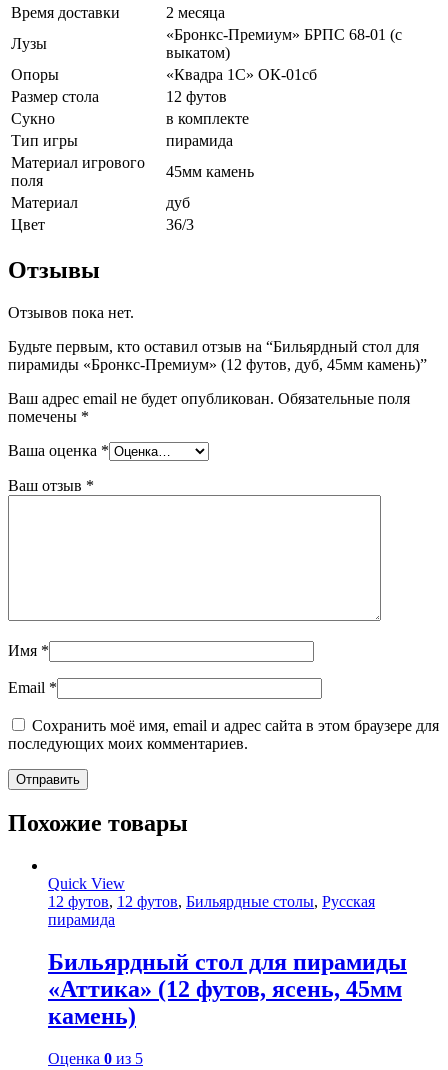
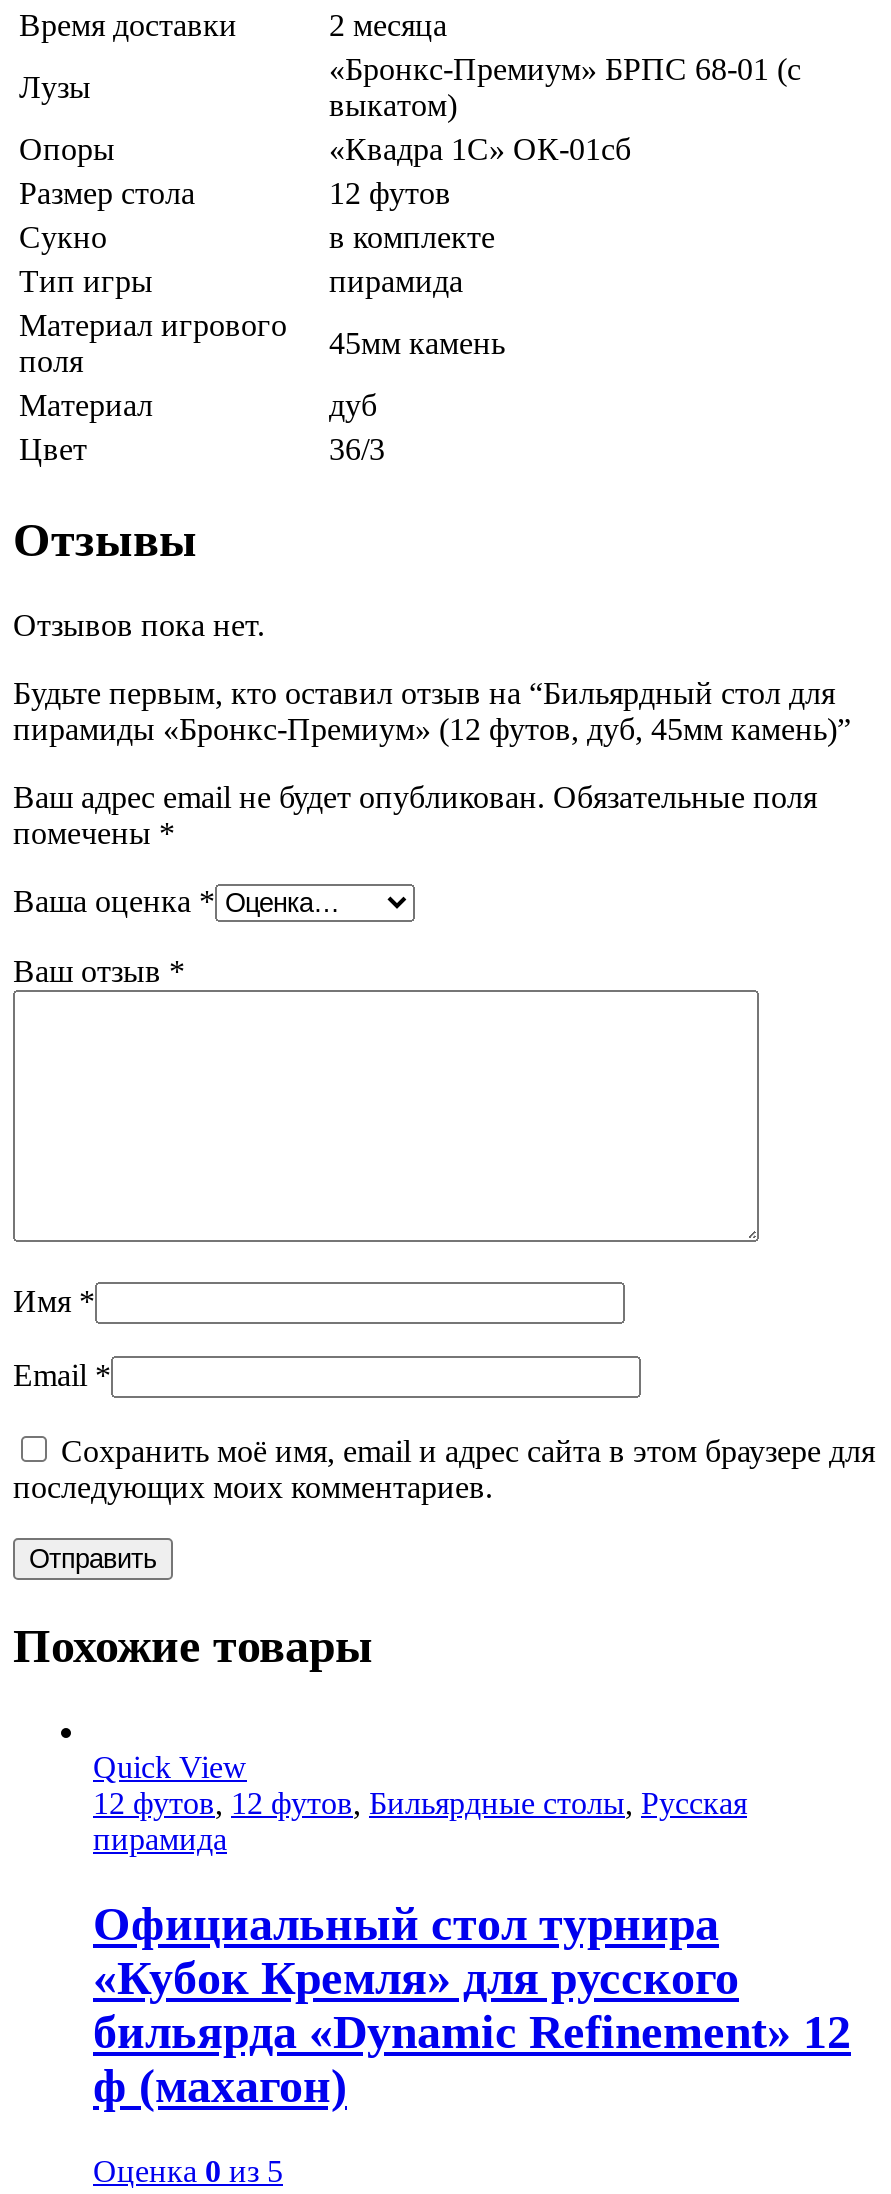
[48,949,407,1029] Бильярдный стол для пирамиды | «Аттика» (12 футов, ясень, 45мм | камень) -> [93,1897,851,2111] Официальный стол турнира | «Кубок Кремля» для русского | бильярда «Dynamic Refinement» 12 | ф (махагон)

